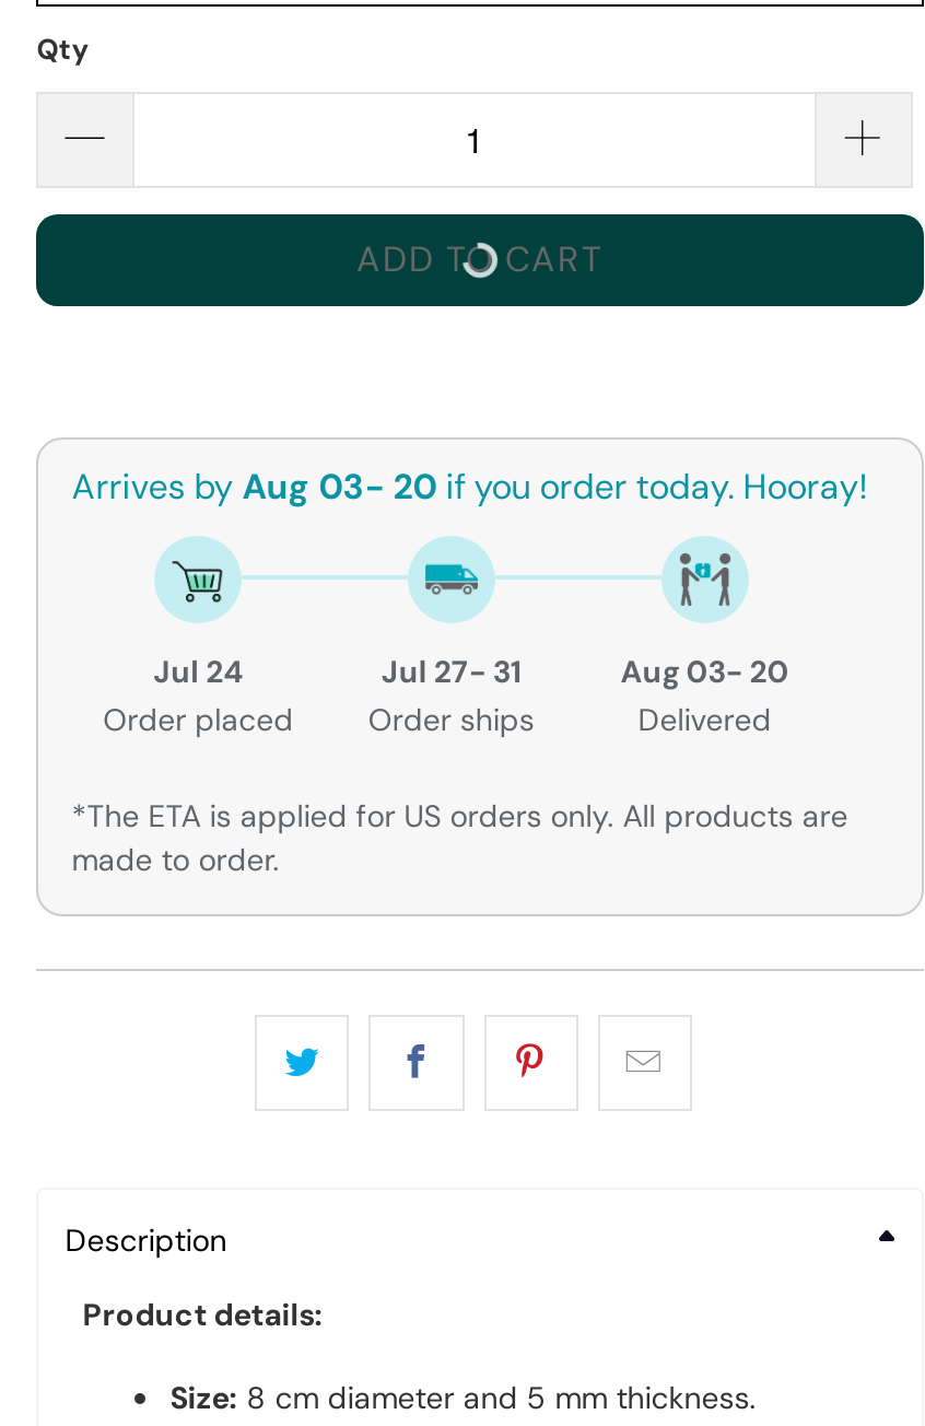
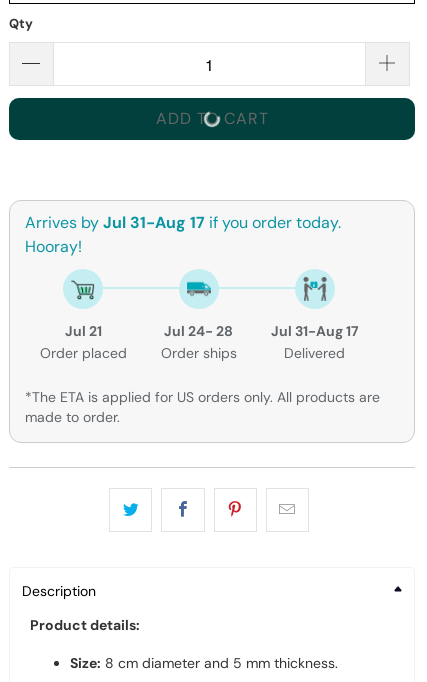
[72,463,867,509] Arrives by Aug 03- 20 if you order today. Hooray! -> [25,212,341,257] Arrives by Jul 31-Aug 17 if you order today. | Hooray!
[153,651,243,690] Jul 24 -> [65,322,102,340] Jul 21
[381,651,521,690] Jul 27- 31 -> [164,322,233,340] Jul 24- 28
[620,651,789,690] Aug 03- 20 -> [271,322,359,340] Jul 31-Aug 17

